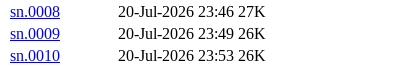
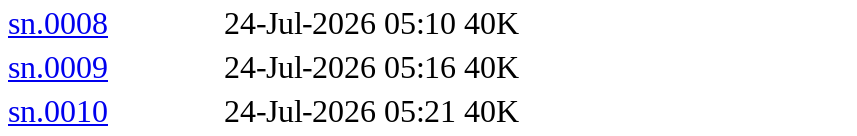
[118,3,266,20] 20-Jul-2026 23:46 27K -> [224,7,520,41] 24-Jul-2026 05:10 40K
[118,25,266,42] 20-Jul-2026 23:49 26K -> [224,51,520,85] 24-Jul-2026 05:16 40K
[118,47,266,64] 20-Jul-2026 23:53 26K -> [224,95,520,129] 24-Jul-2026 05:21 40K

